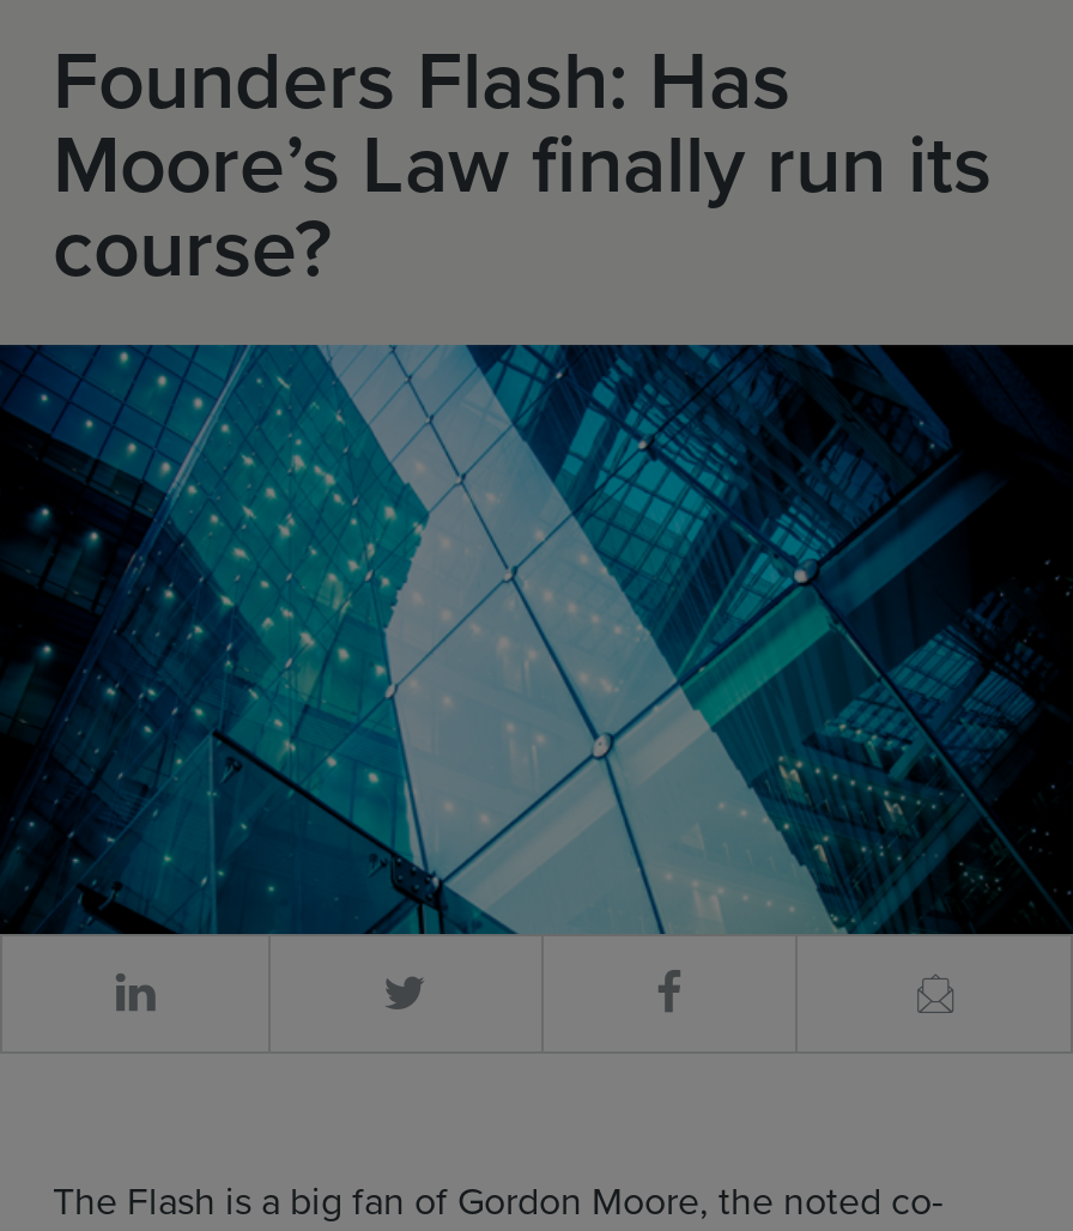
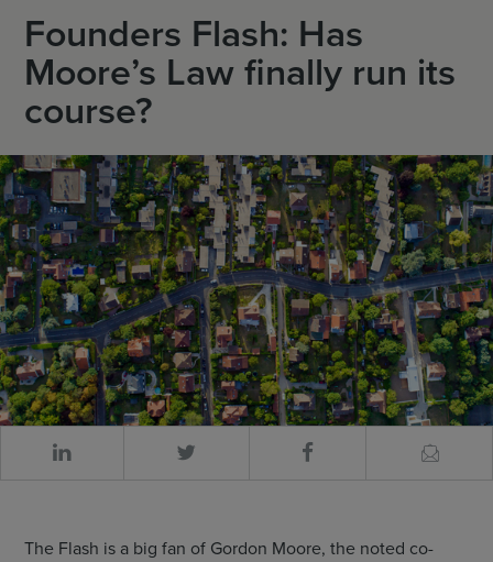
[7,342,1066,936] [image] -> [3,154,490,427] [image]

